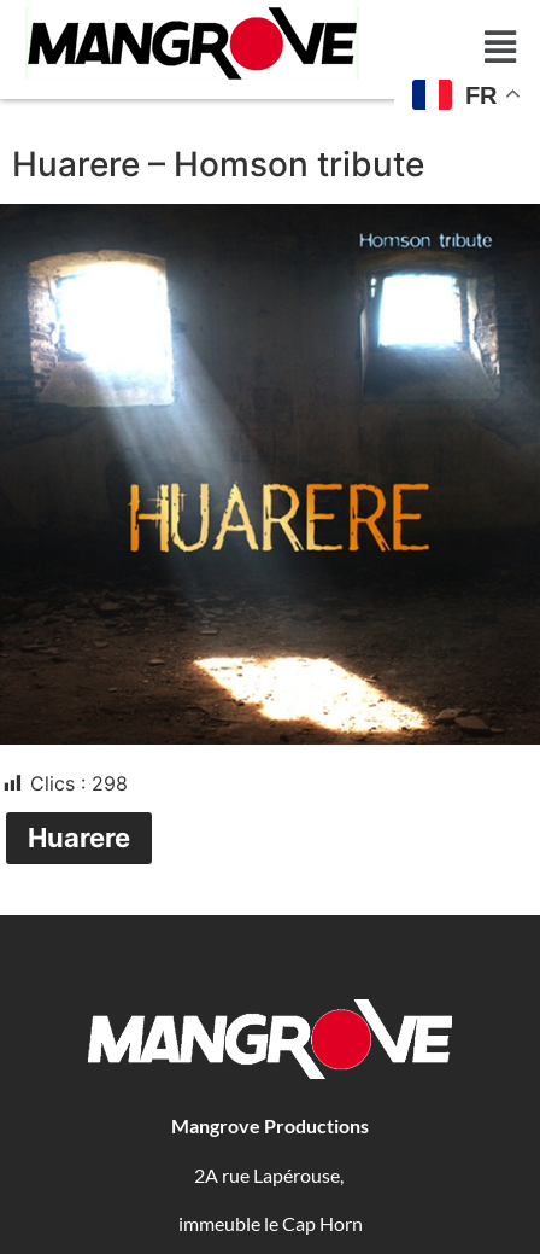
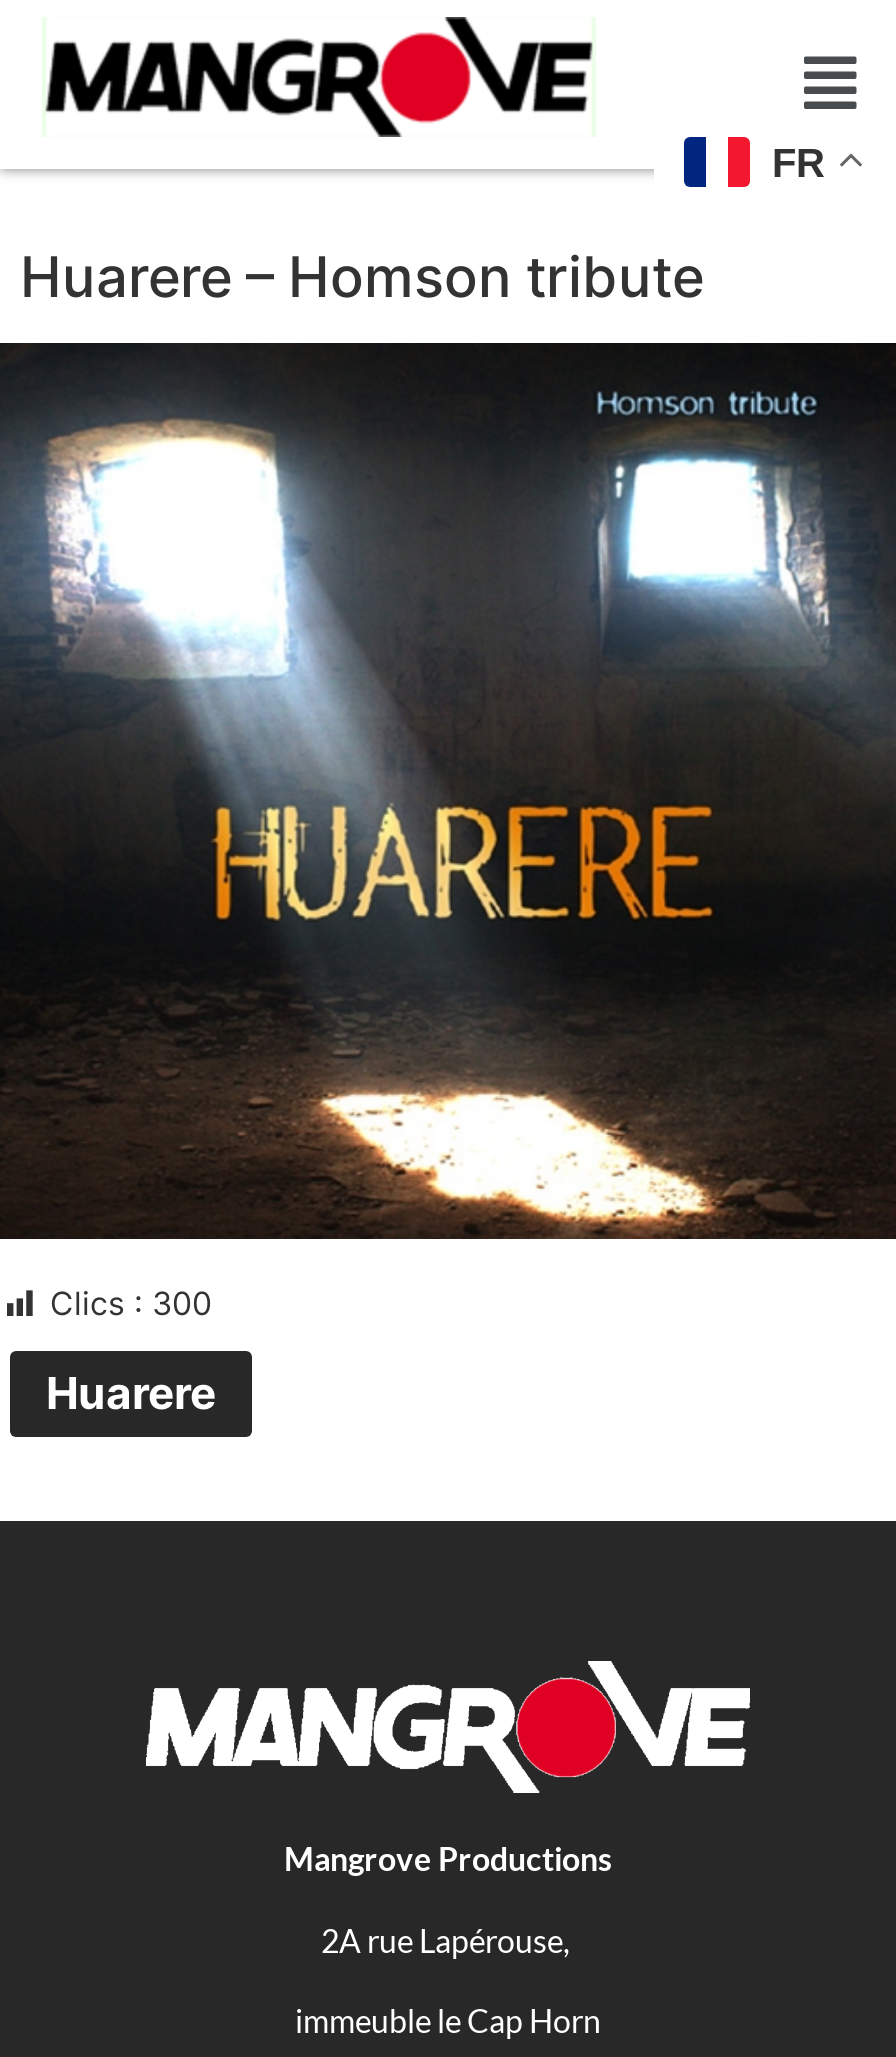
[30,772,128,796] Clics : 298 -> [50,1284,212,1324] Clics : 300

